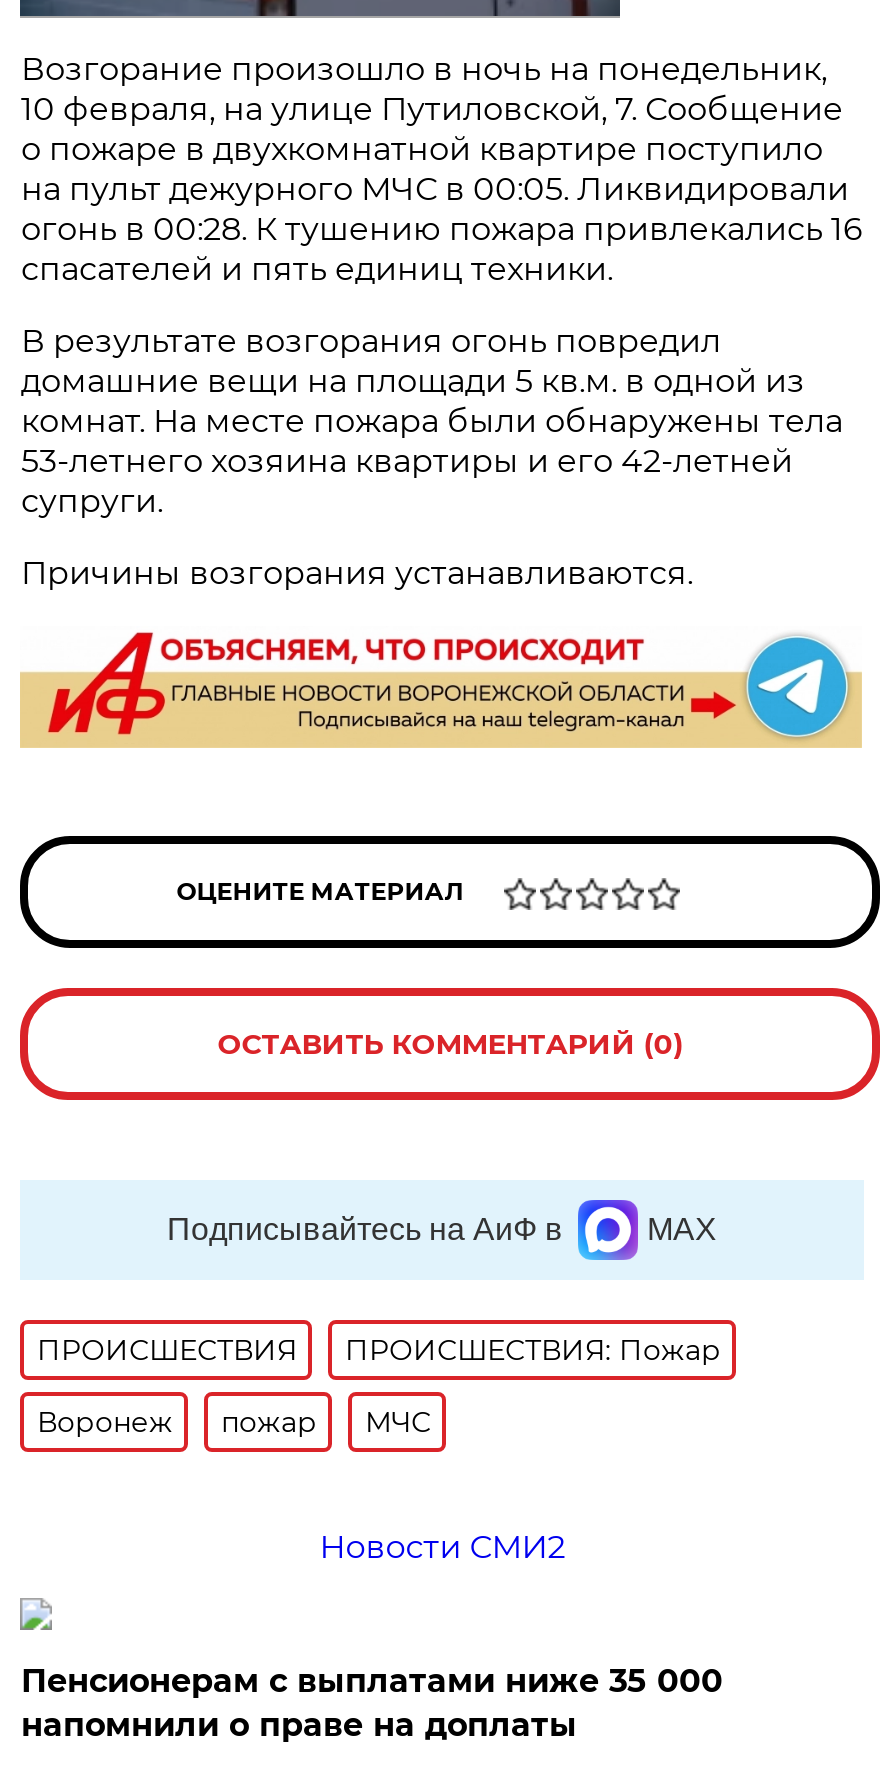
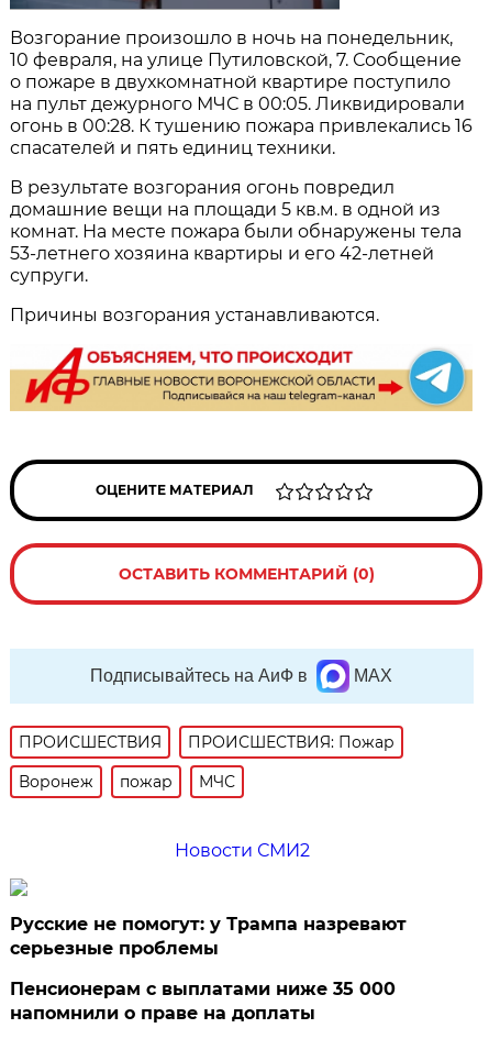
none -> [10,914,407,959] Русские не помогут: у Трампа назревают | серьезные проблемы

